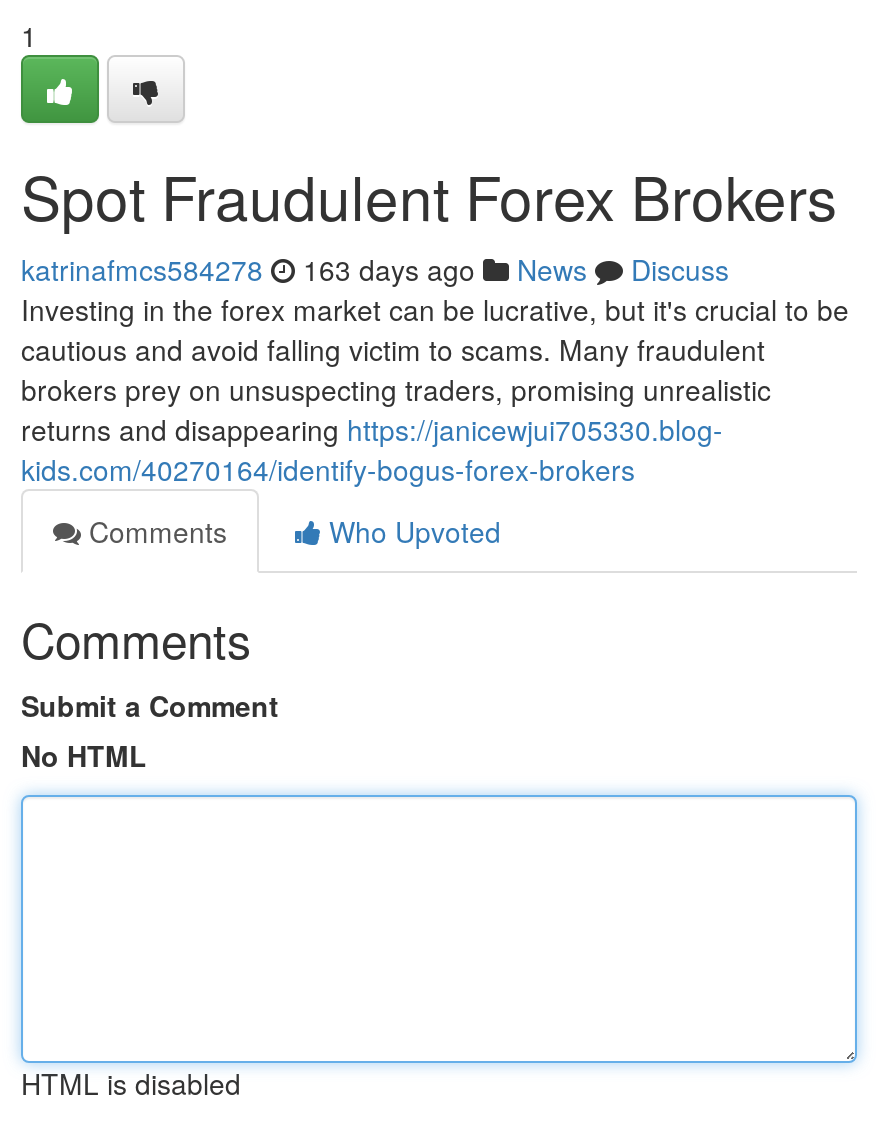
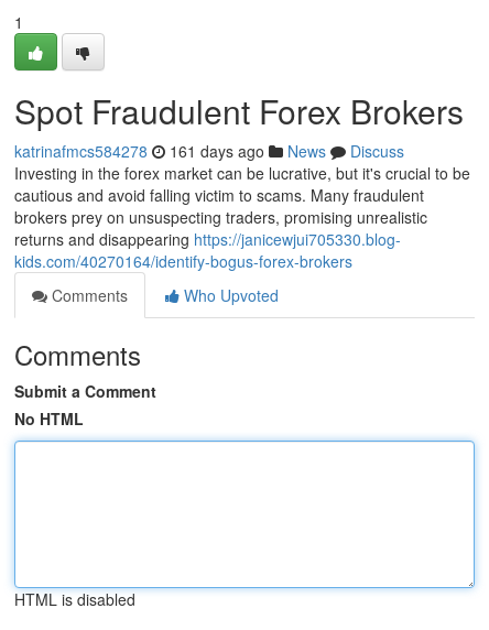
[21,249,729,289] katrinafmcs584278 163 days ago News Discuss -> [14,140,404,162] katrinafmcs584278 161 days ago News Discuss

